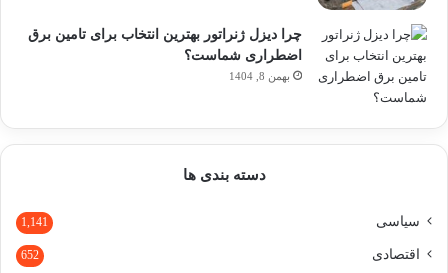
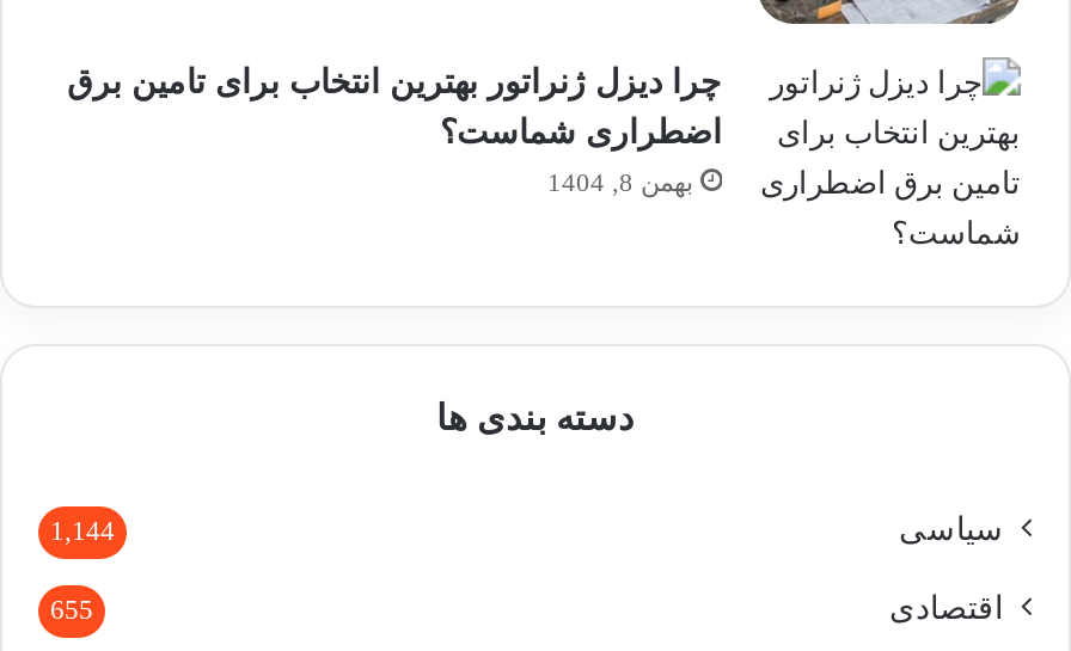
[21,216,48,229] 1,141 -> [50,516,115,547] 1,144
[21,249,39,262] 652 -> [50,594,93,625] 655

